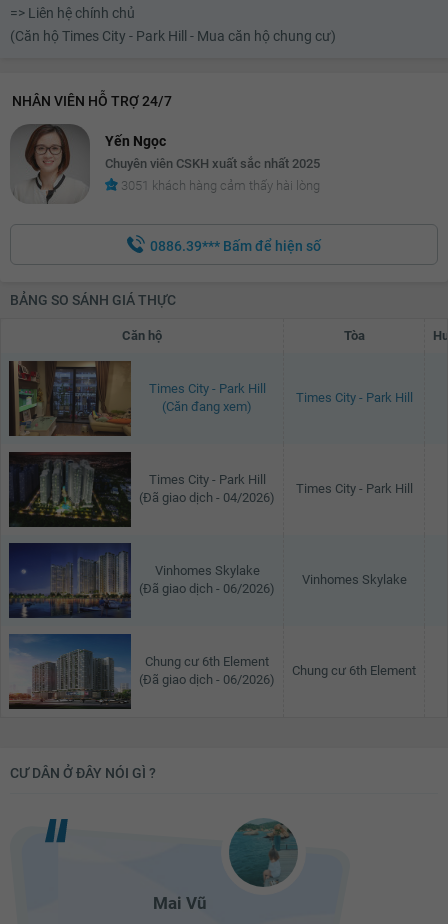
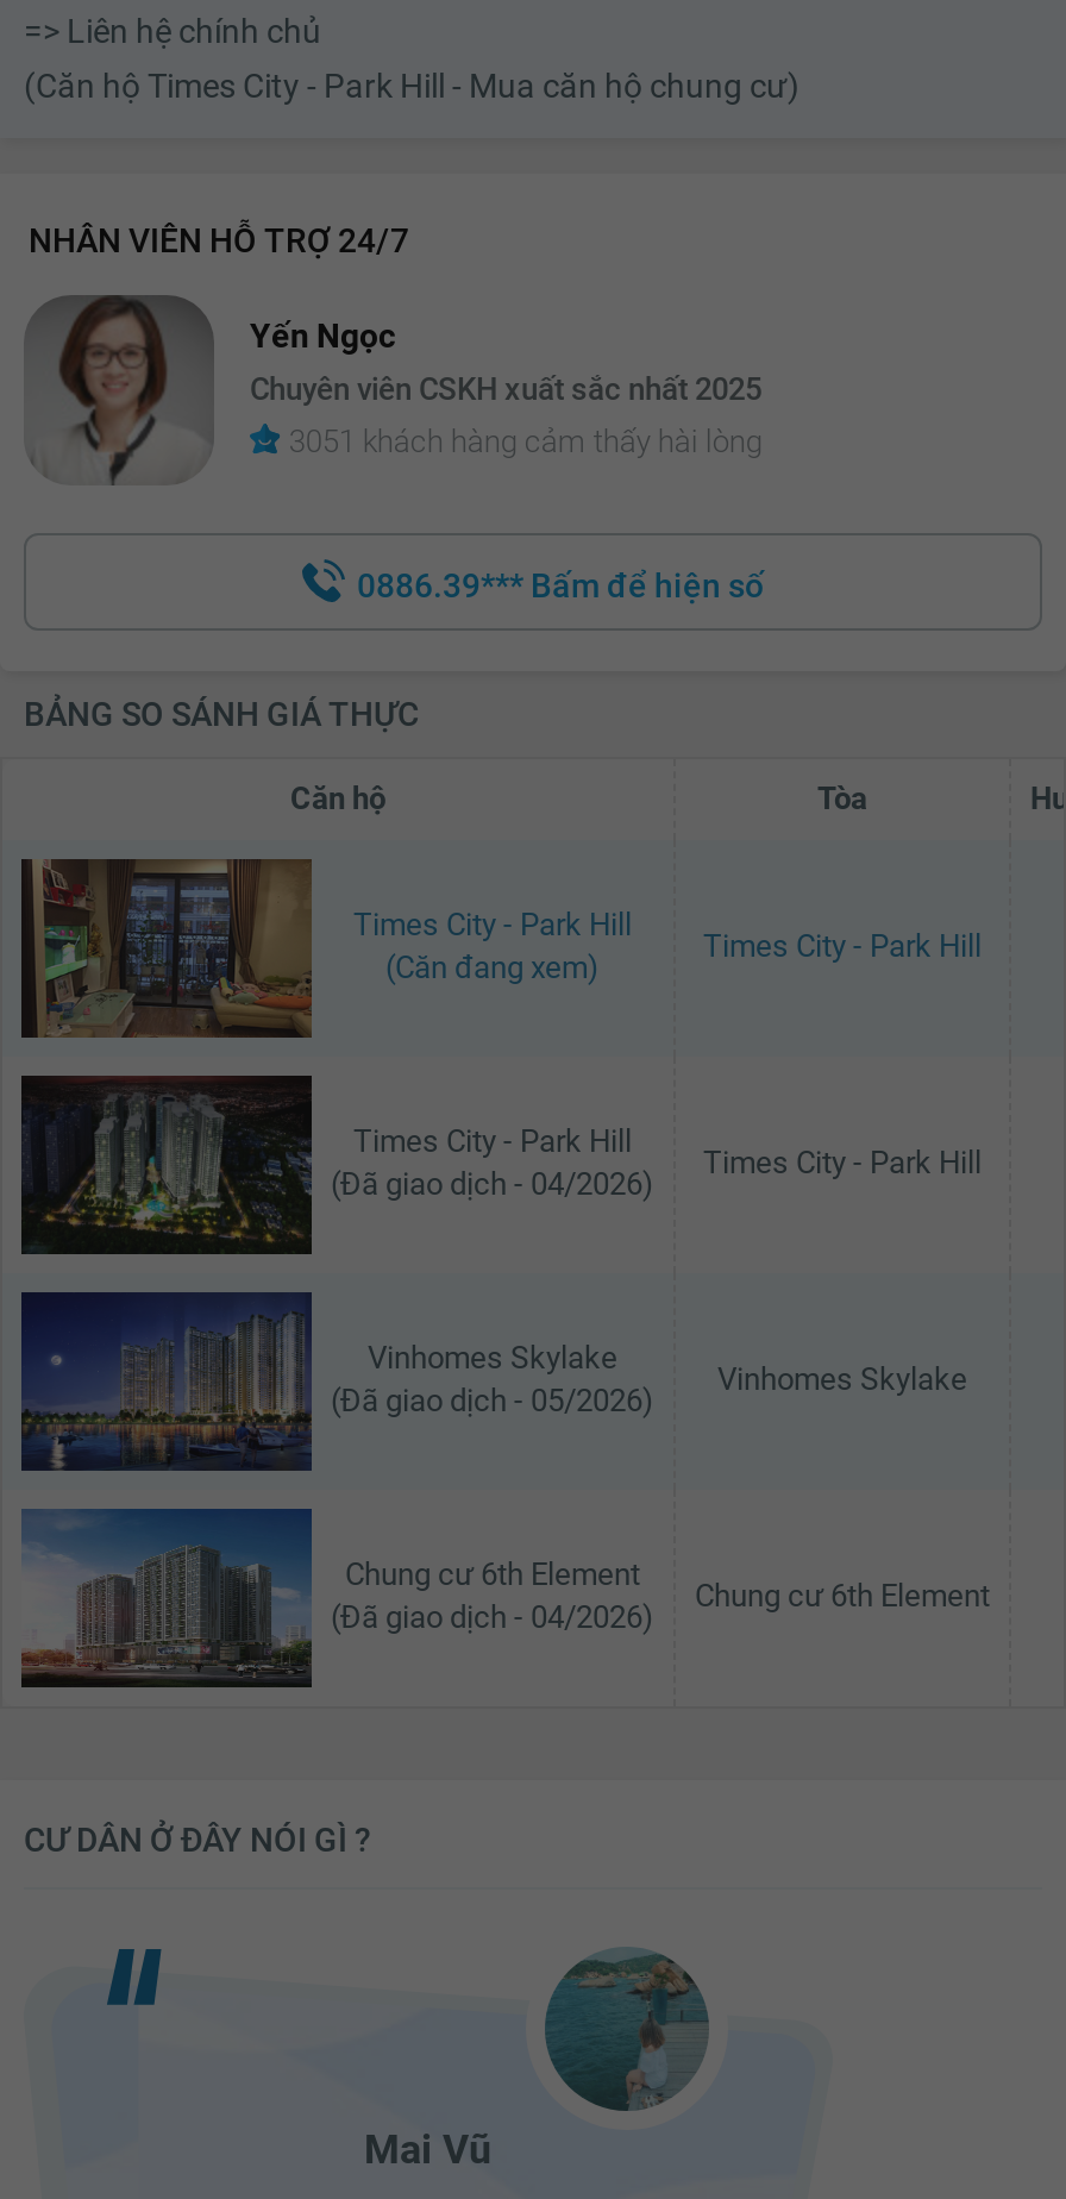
[139,580,275,595] (Đã giao dịch - 06/2026) -> [331,1382,654,1417] (Đã giao dịch - 05/2026)
[139,671,275,686] (Đã giao dịch - 06/2026) -> [331,1598,654,1634] (Đã giao dịch - 04/2026)

